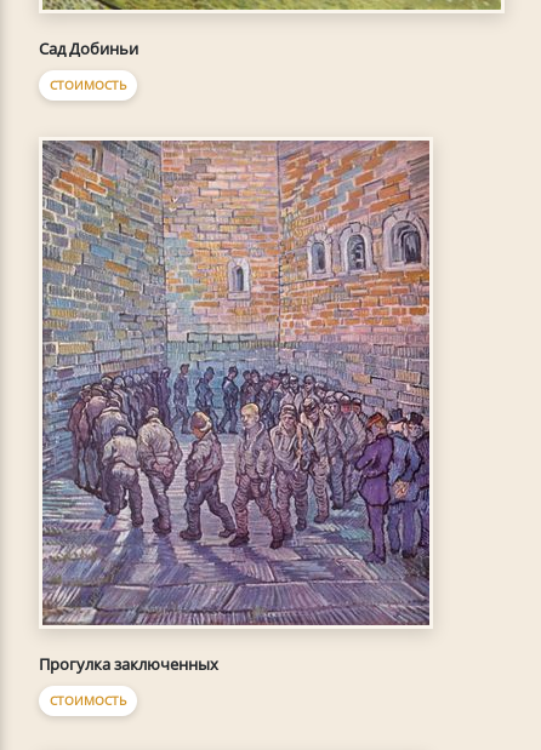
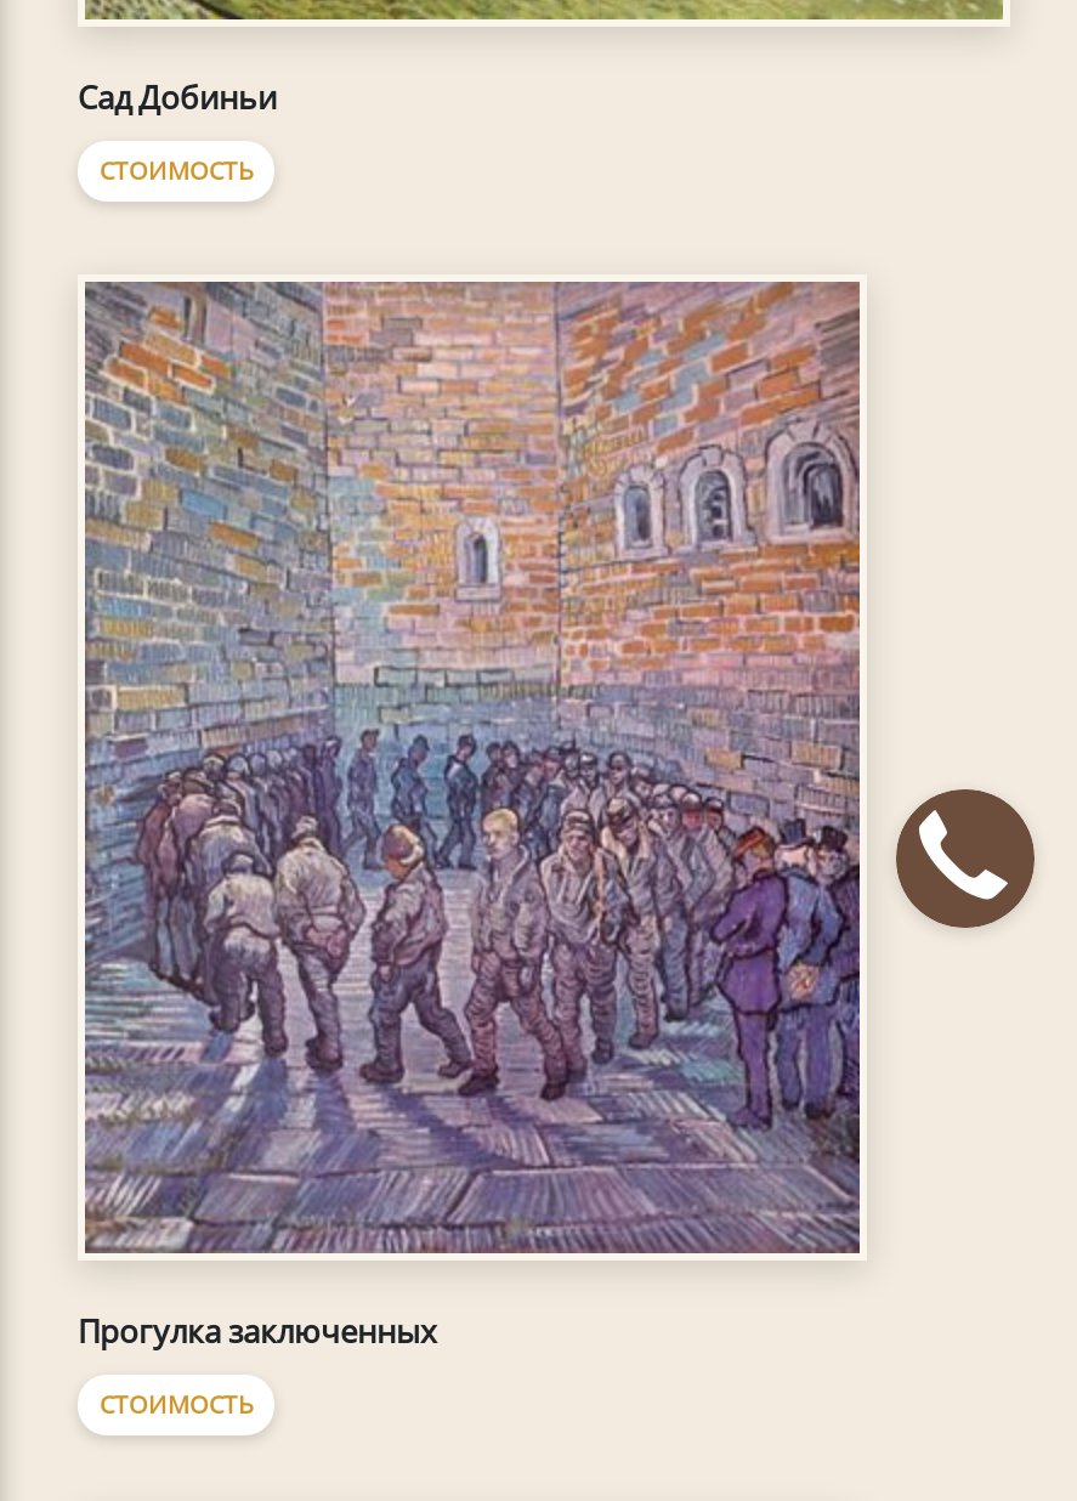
none -> [894,787,1037,933] [image]

